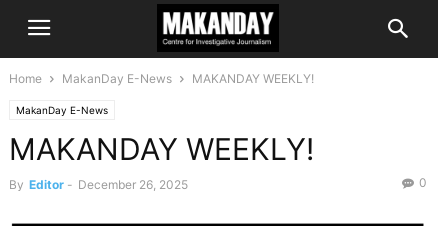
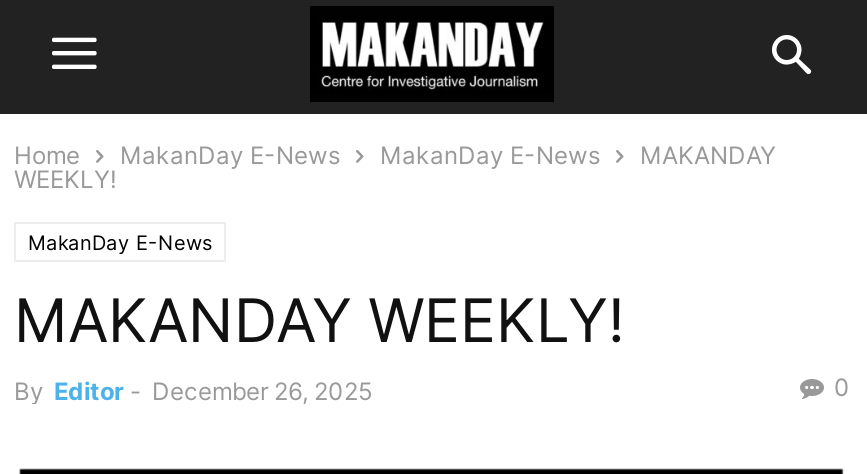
[192,71,314,86] MAKANDAY WEEKLY! -> [14,140,776,194] MakanDay E-News | MAKANDAY | WEEKLY!

